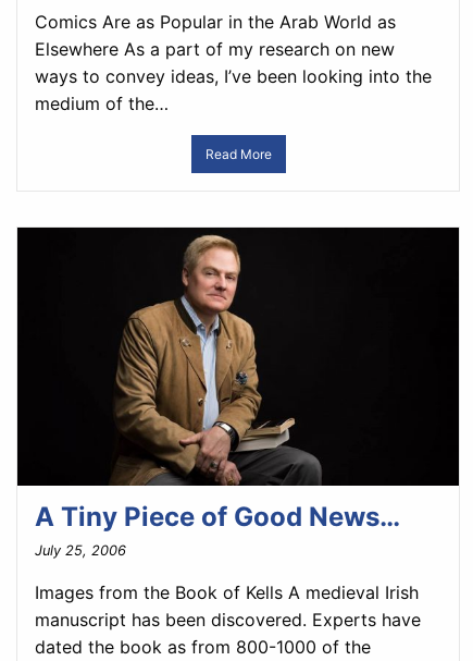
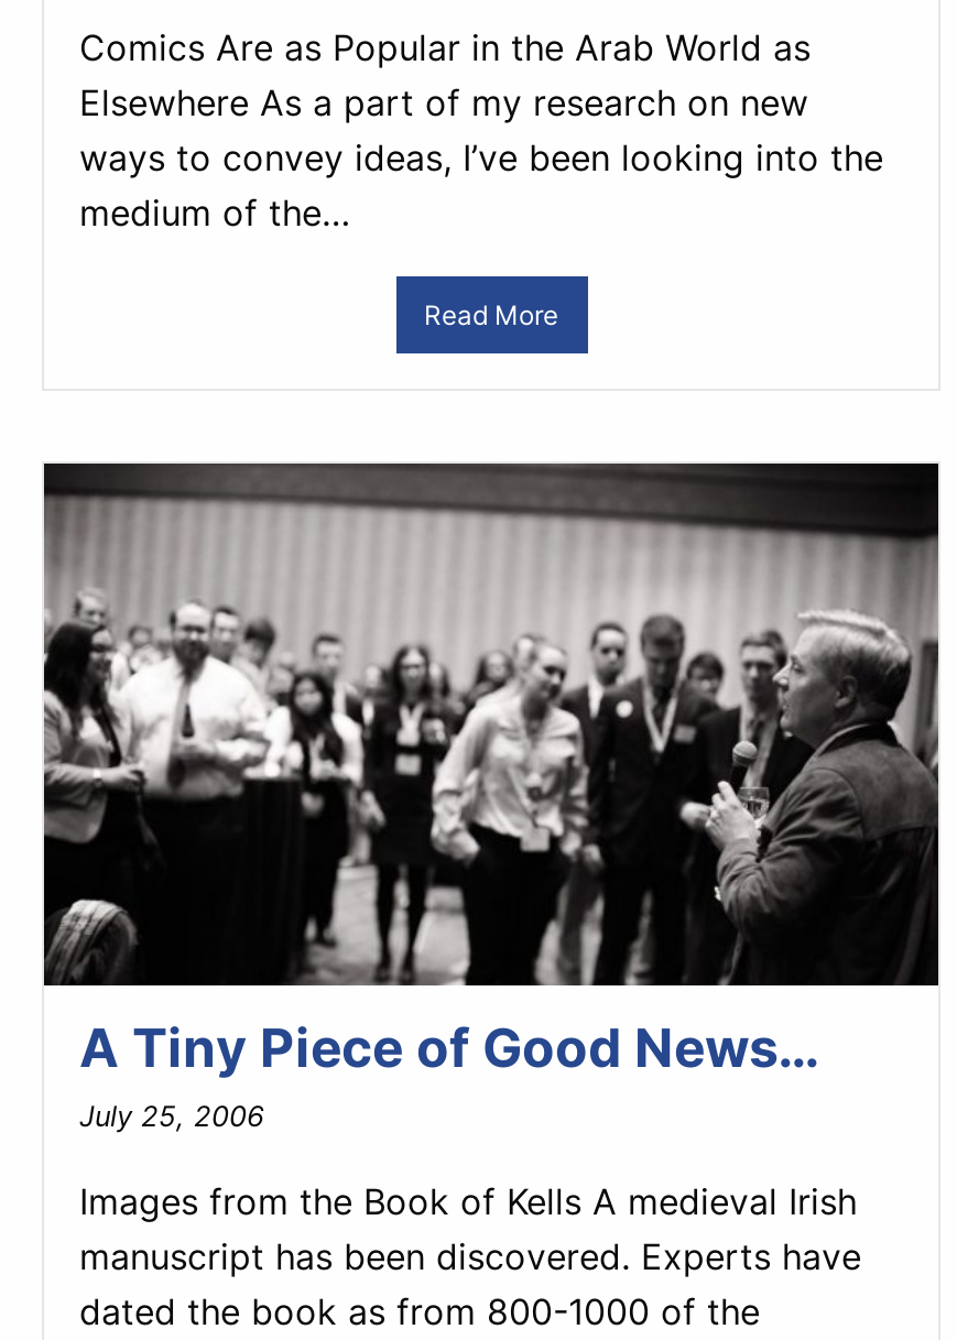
[16,229,459,487] [image] -> [42,464,940,988] [image]

